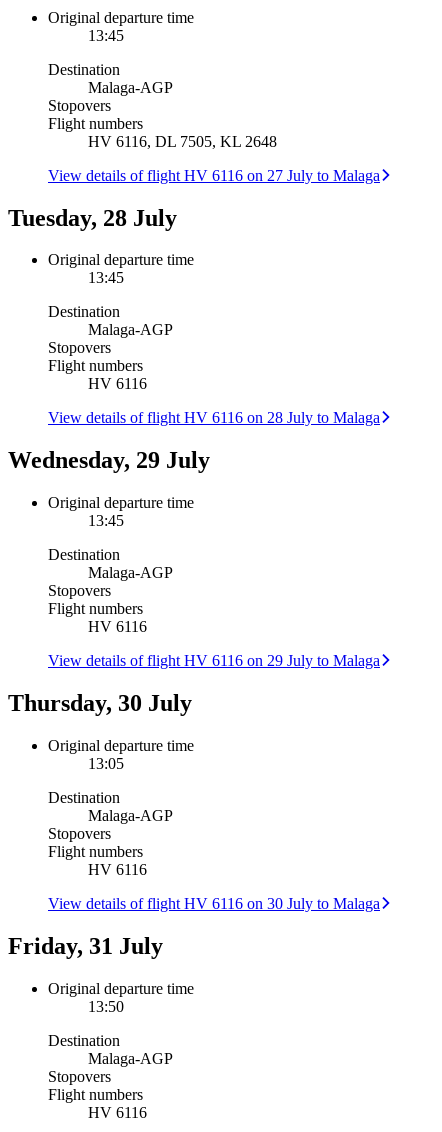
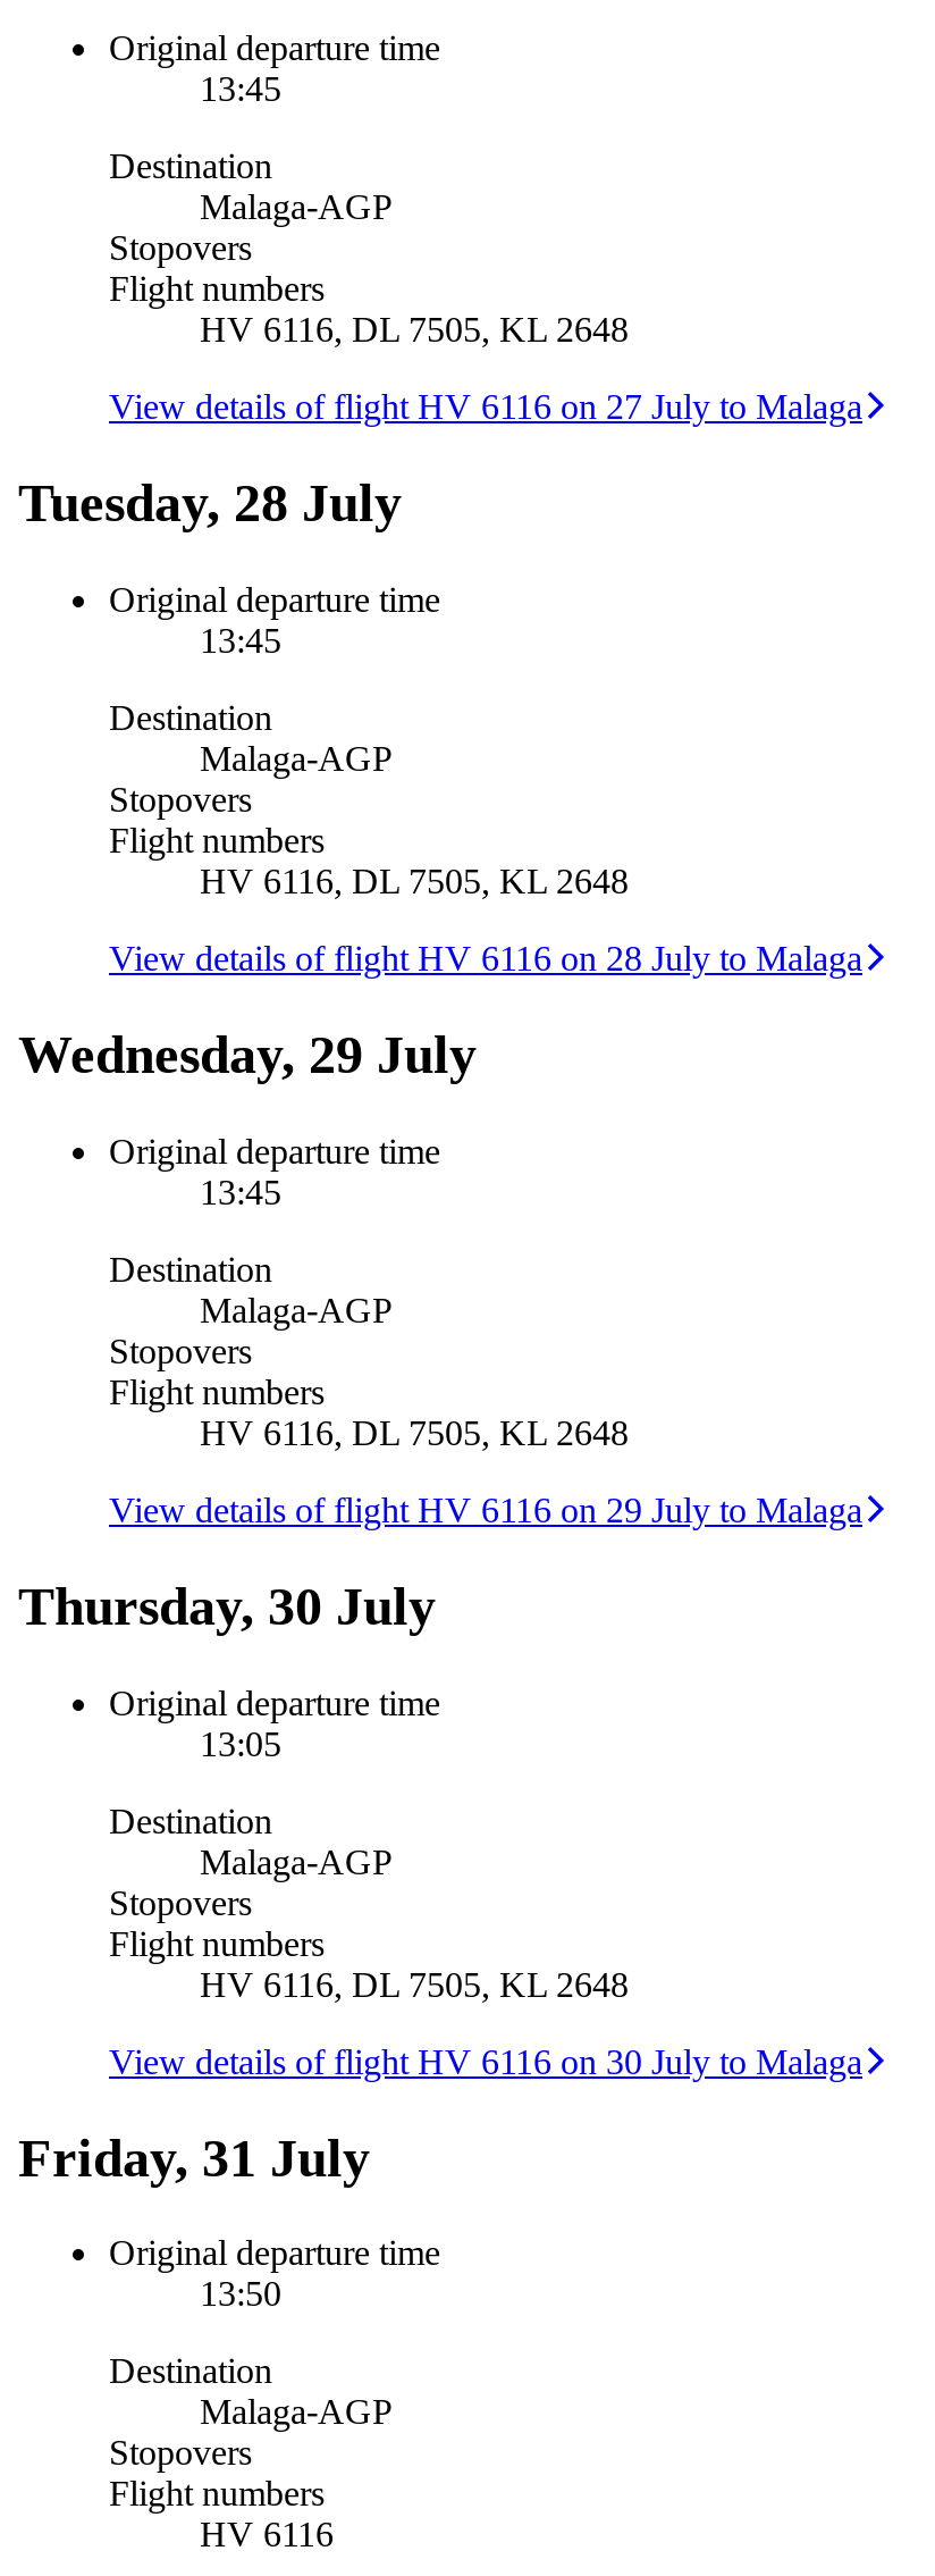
[88,375,147,392] HV 6116 -> [200,861,629,900] HV 6116, DL 7505, KL 2648
[88,618,147,635] HV 6116 -> [200,1413,629,1451] HV 6116, DL 7505, KL 2648
[88,861,147,878] HV 6116 -> [200,1964,629,2003] HV 6116, DL 7505, KL 2648

